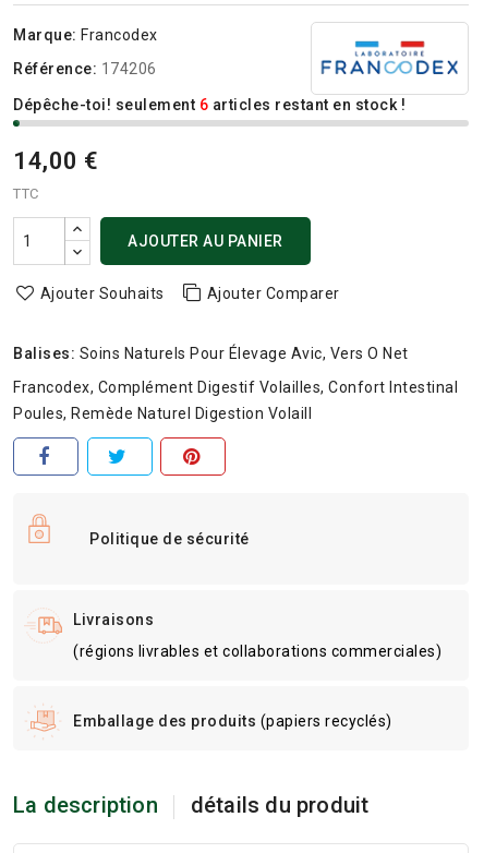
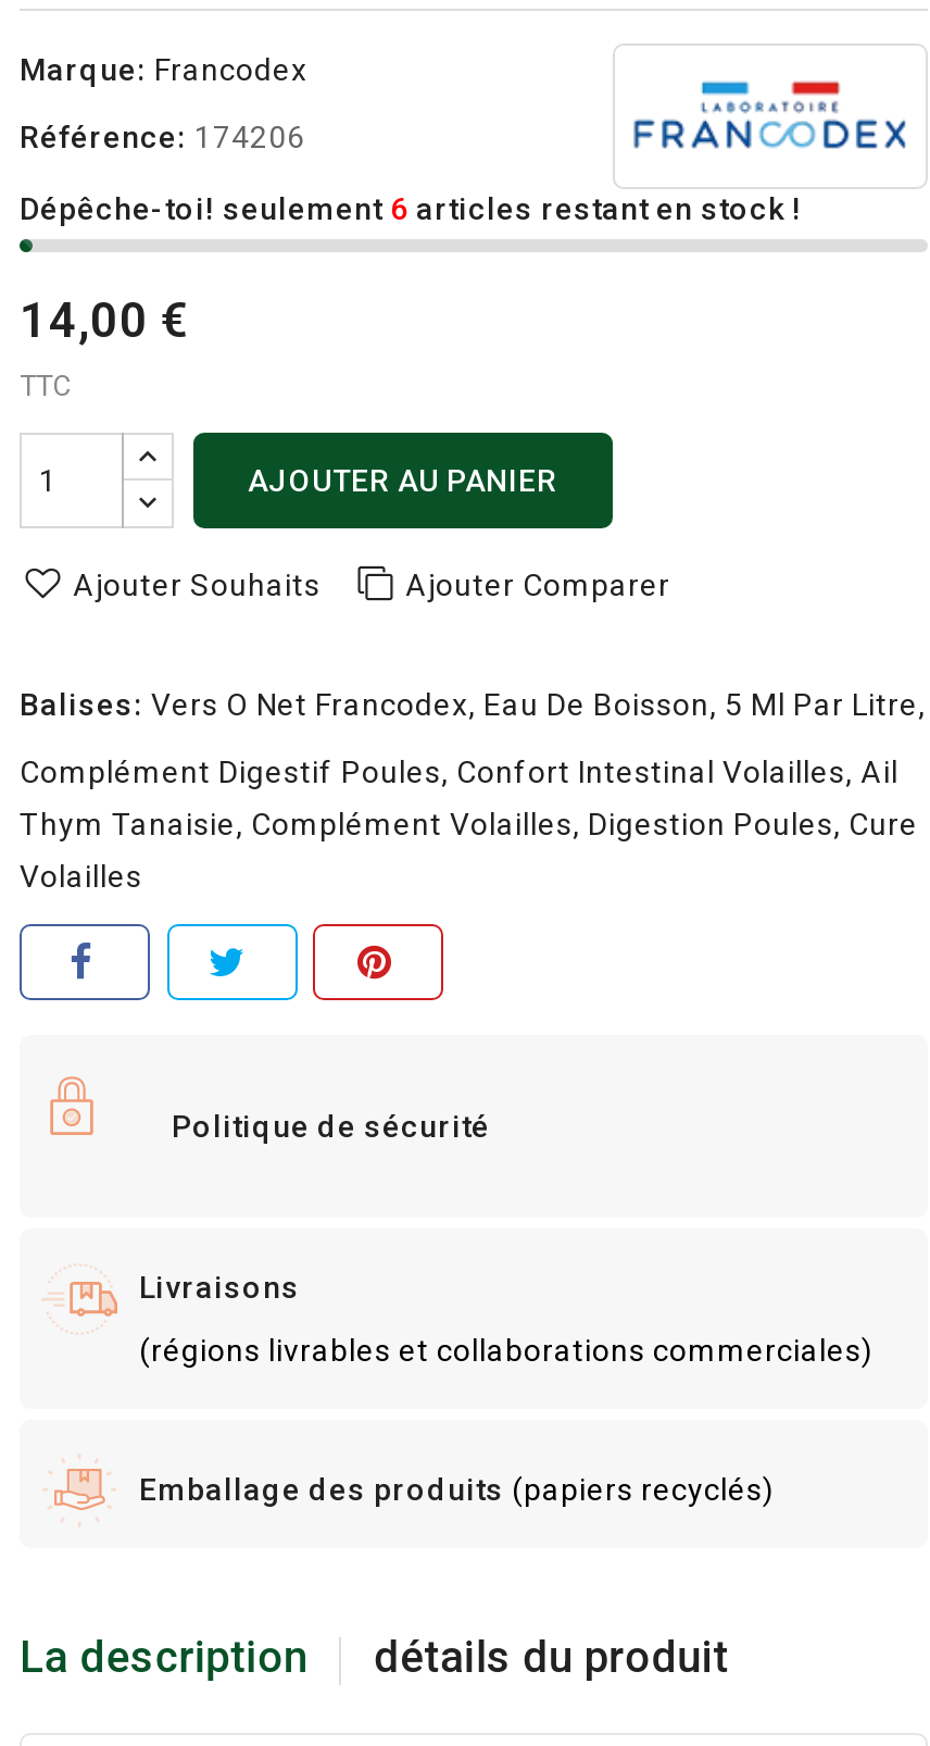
[13,345,458,422] Balises: Soins Naturels Pour Élevage Avic Vers O Net | Francodex Complément Digestif Volailles Confort Intestinal | Poules Remède Naturel Digestion Volaill -> [20,687,918,893] Balises: Vers O Net Francodex Eau De Boisson 5 Ml Par Litre | Complément Digestif Poules Confort Intestinal Volailles Ail | Thym Tanaisie Complément Volailles Digestion Poules Cure | Volailles

